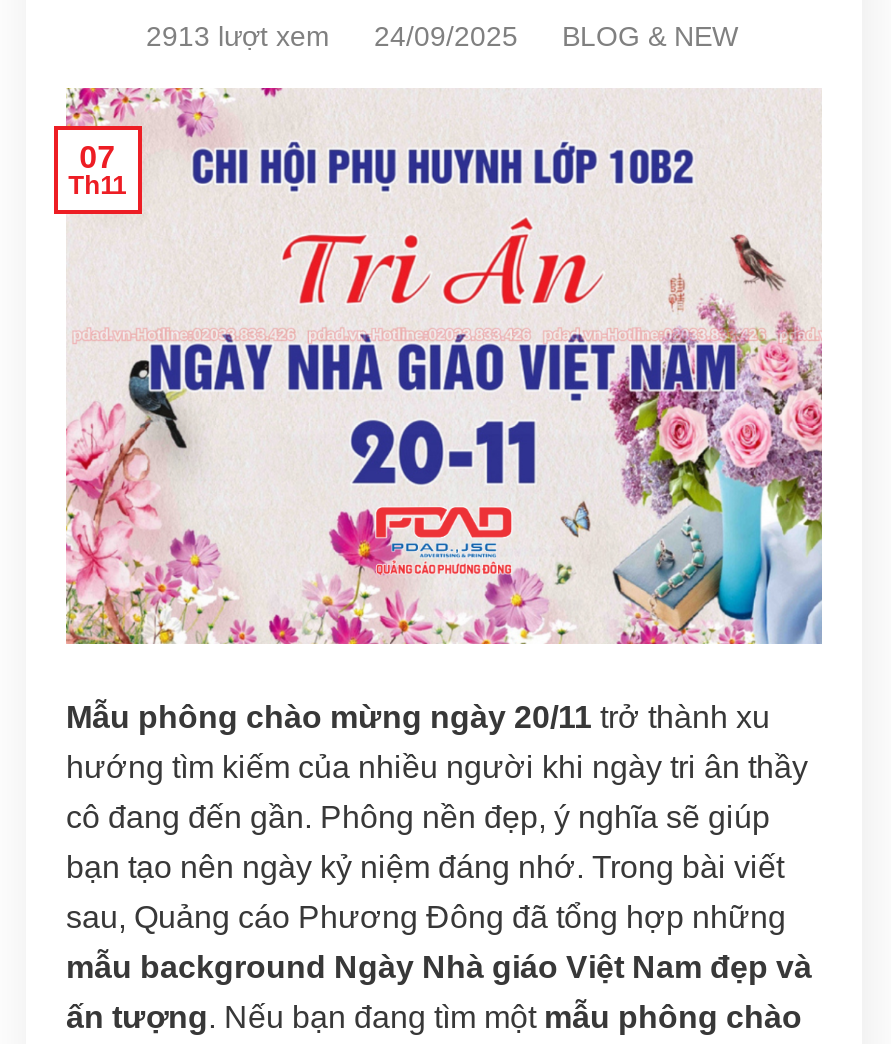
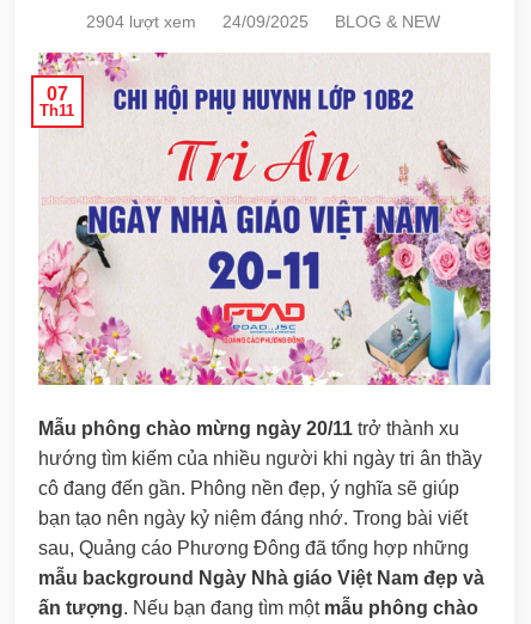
[146,20,738,52] 2913 lượt xem 24/09/2025 BLOG & NEW -> [86,12,440,31] 2904 lượt xem 24/09/2025 BLOG & NEW

